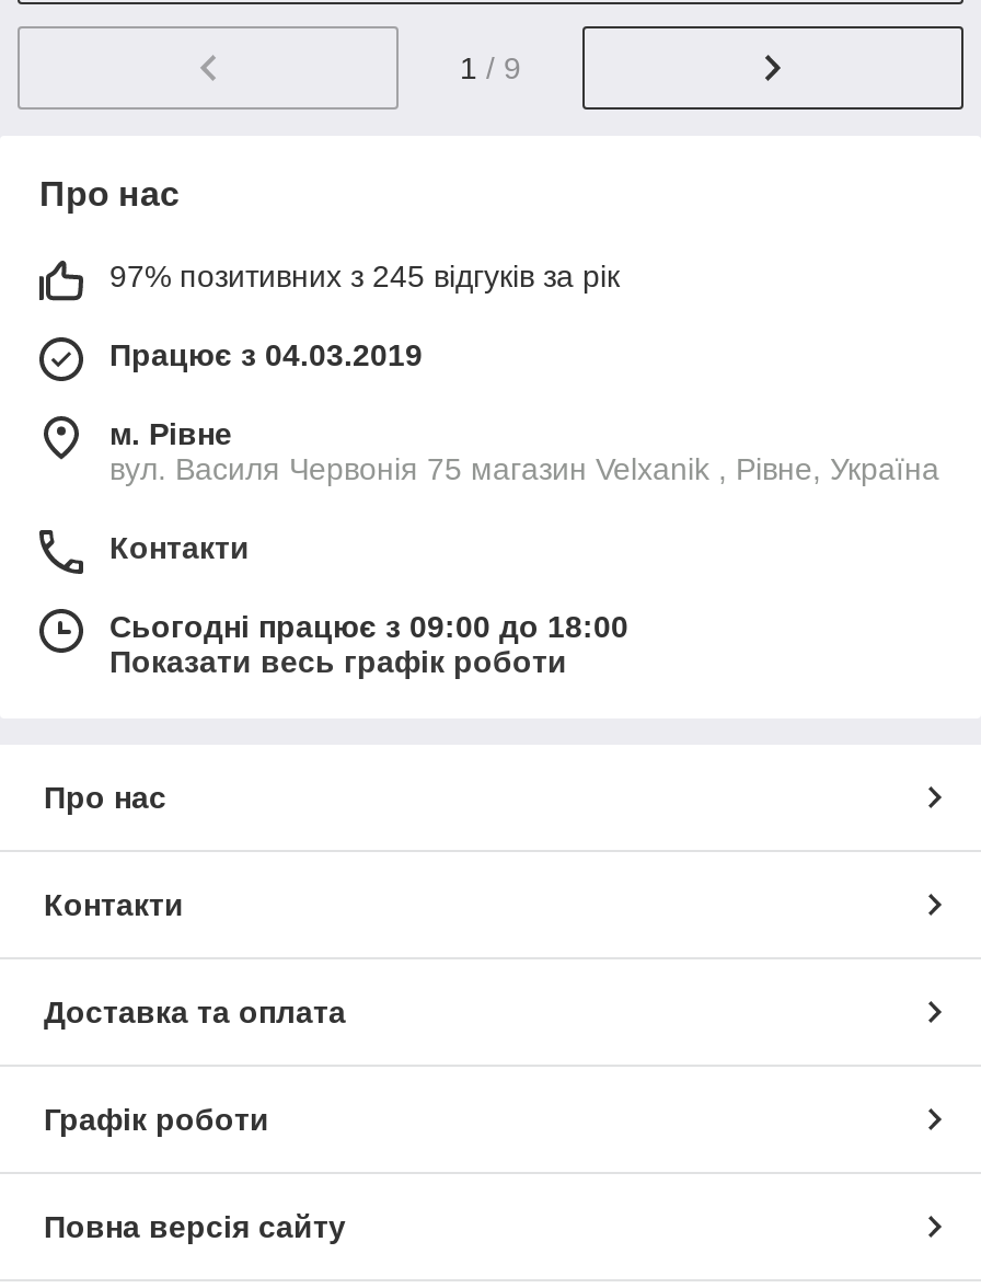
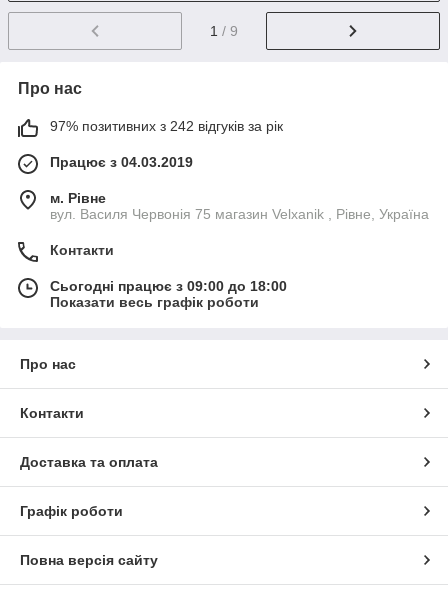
[109,258,620,294] 97% позитивних з 245 відгуків за рік -> [50,118,283,134] 97% позитивних з 242 відгуків за рік

